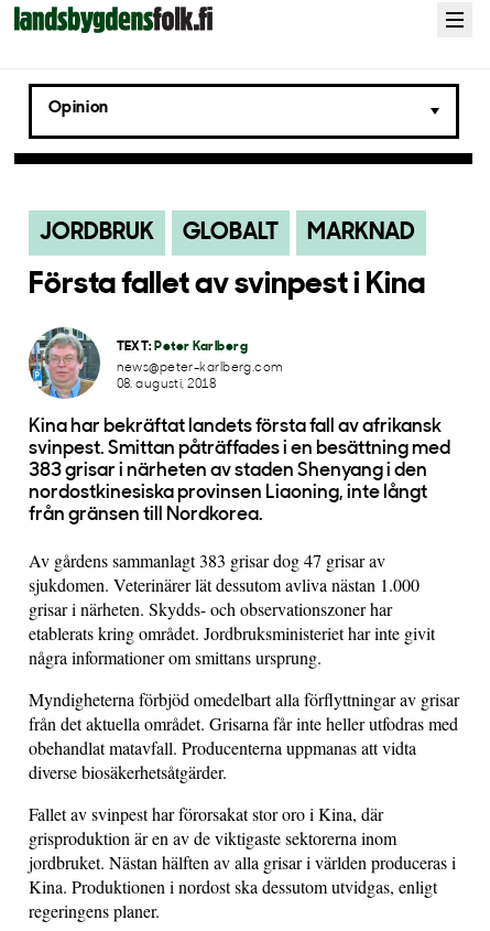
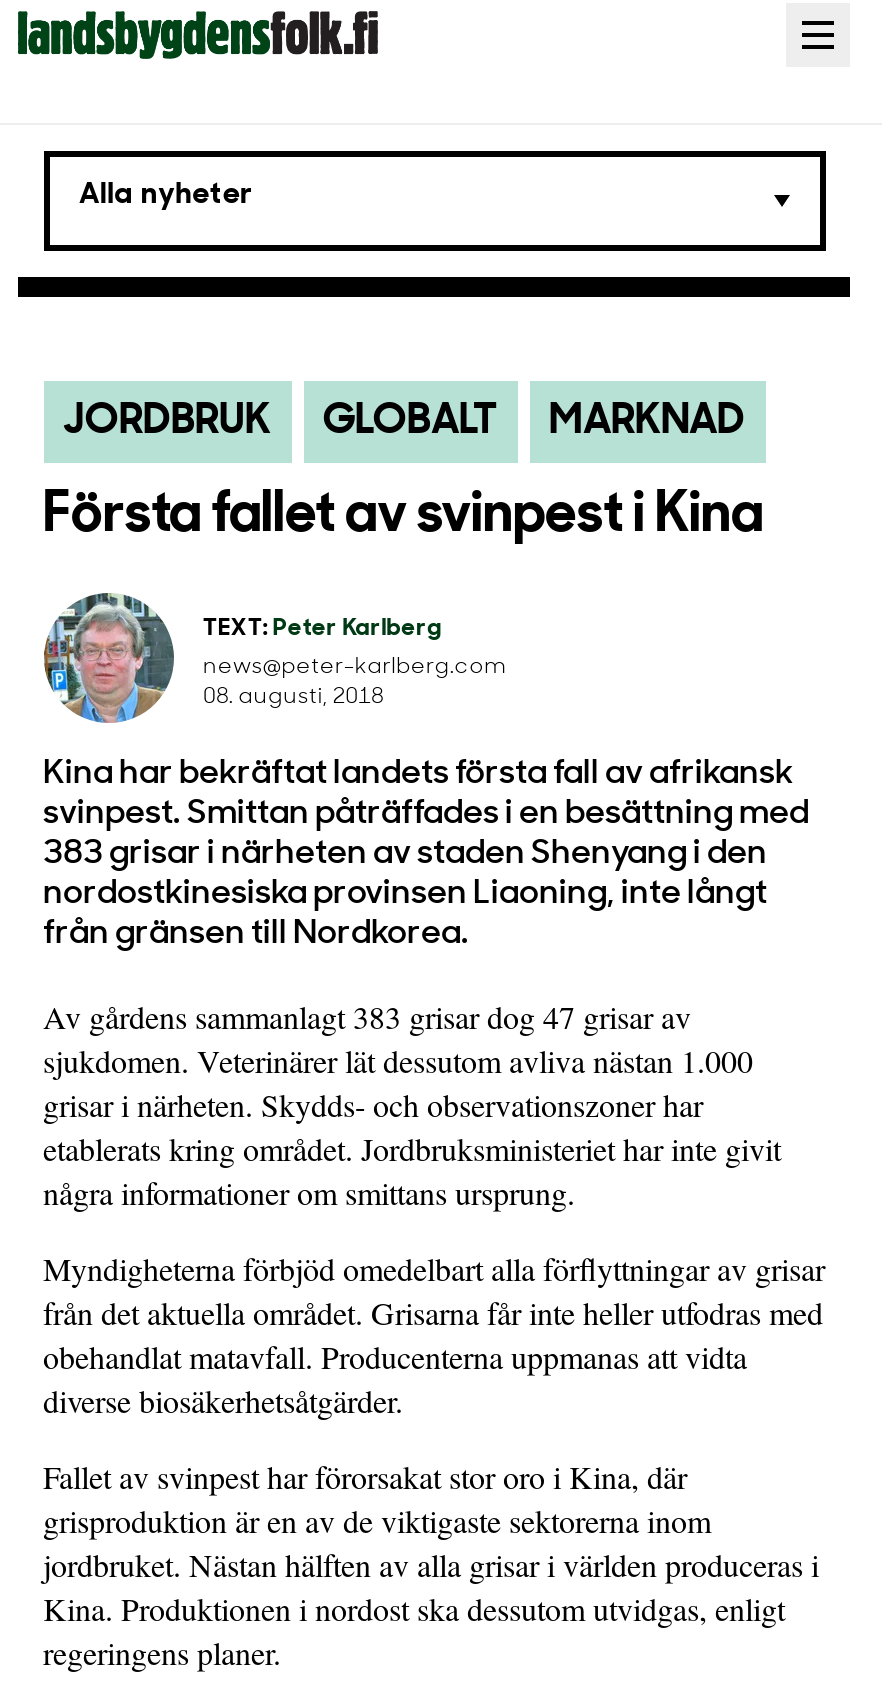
[48,100,109,116] Opinion -> [79,180,253,210] Alla nyheter

